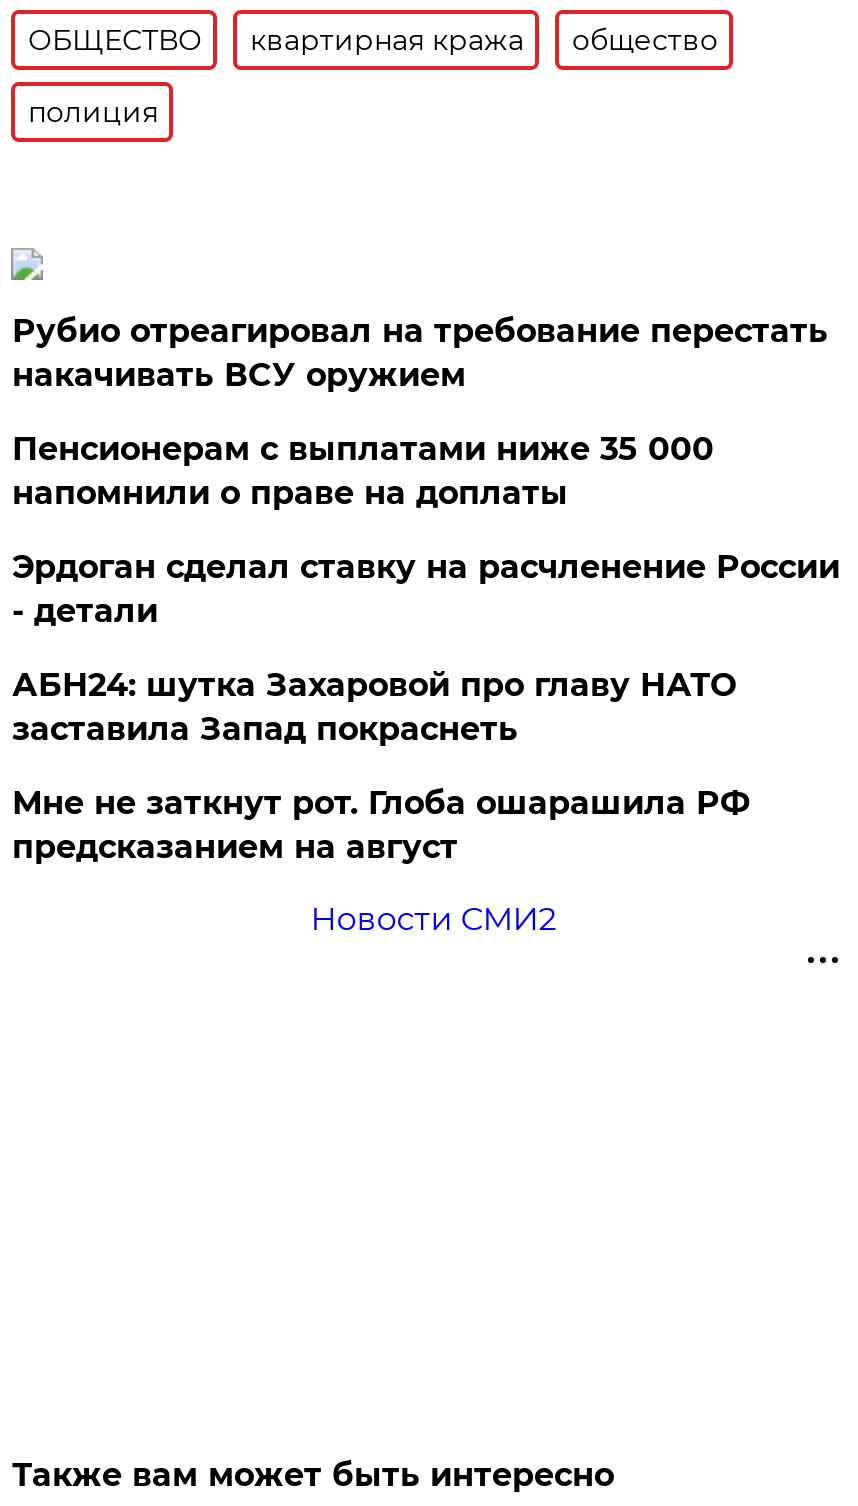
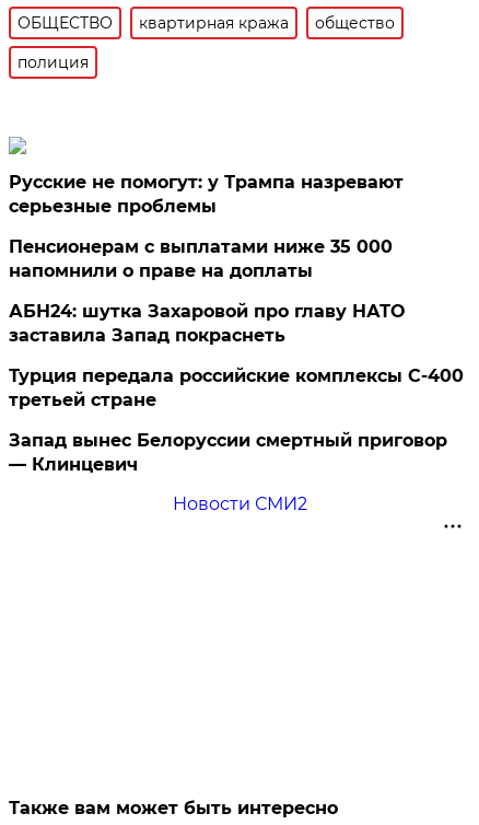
[12,312,828,394] Рубио отреагировал на требование перестать | накачивать ВСУ оружием -> [9,172,404,217] Русские не помогут: у Трампа назревают | серьезные проблемы
[12,548,840,630] Эрдоган сделал ставку на расчленение России | - детали -> none
moved [12,666,736,748] -> [9,301,405,346]: АБН24: шутка Захаровой про главу НАТО | заставила Запад покраснеть
[12,784,750,866] Мне не заткнут рот. Глоба ошарашила РФ | предсказанием на август -> [9,365,464,475] Турция передала российские комплексы С-400 | третьей стране | Запад вынес Белоруссии смертный приговор | — Клинцевич

